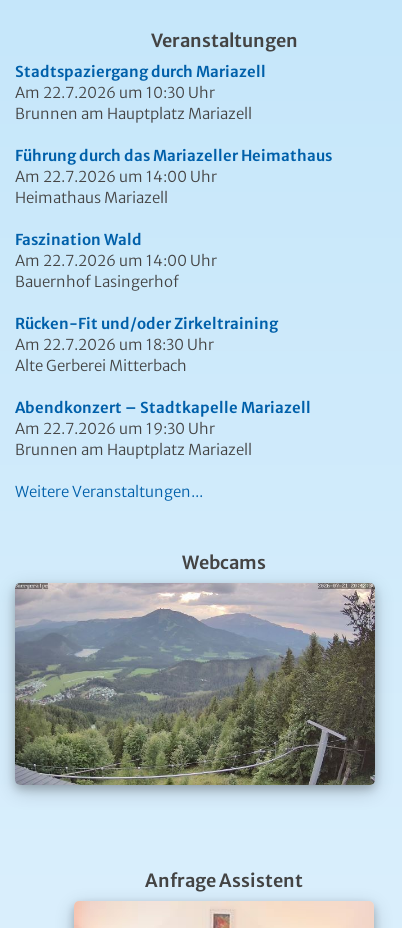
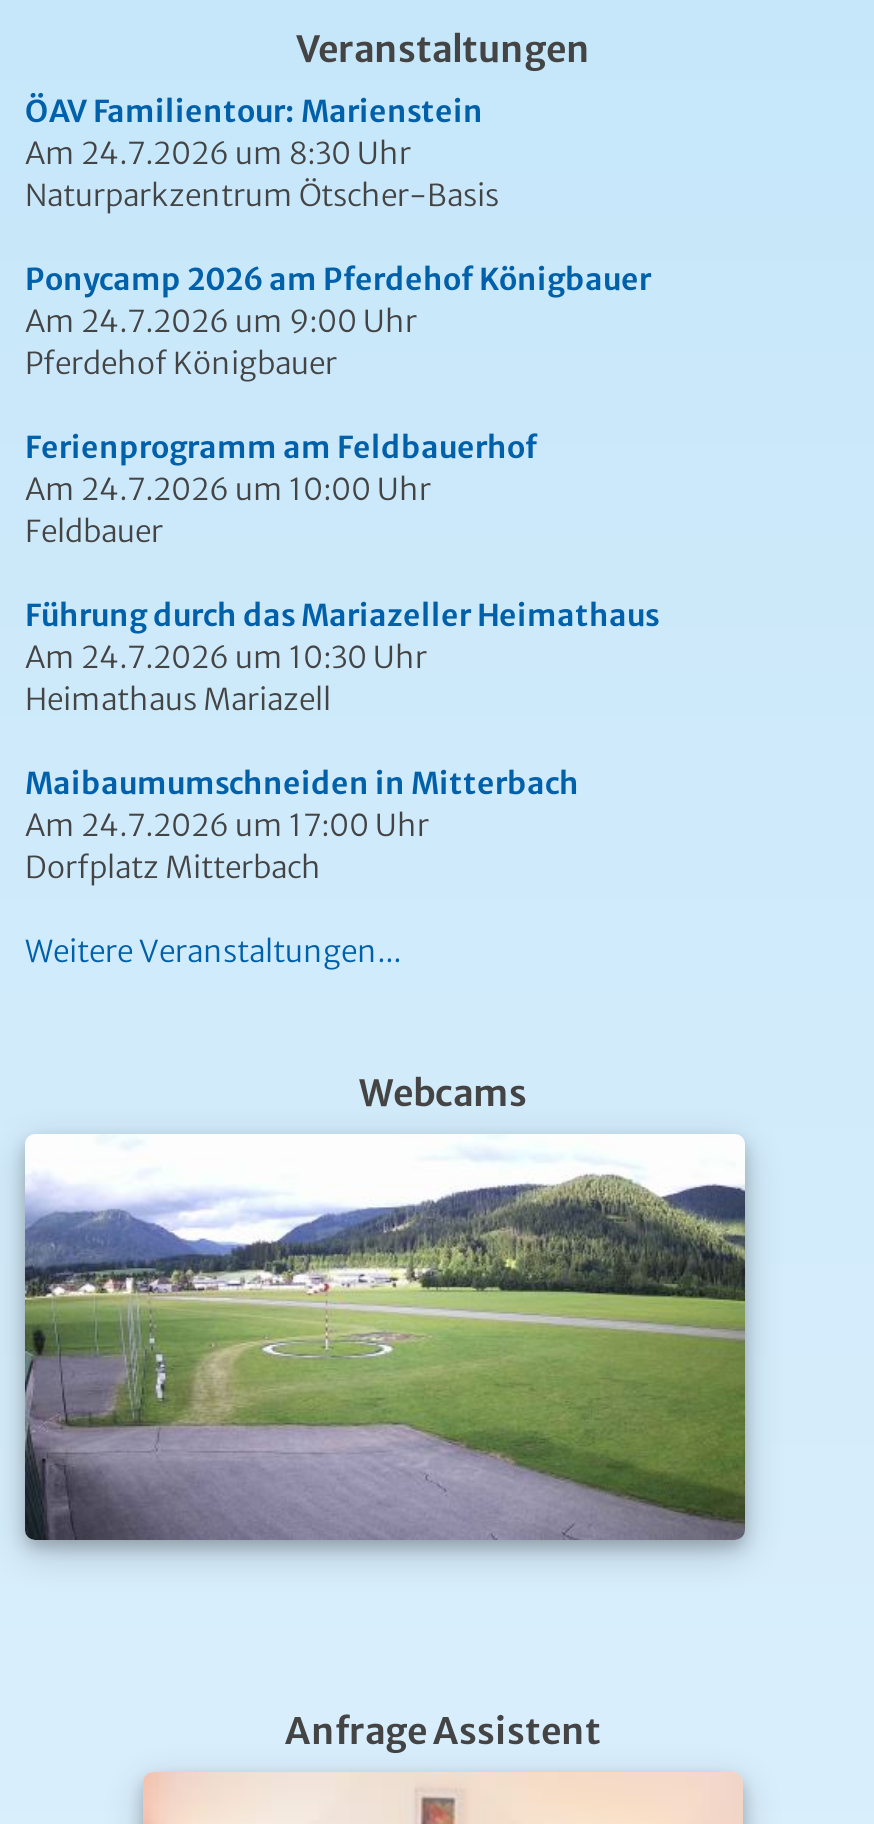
[15,62,266,123] Stadtspaziergang durch Mariazell | Am 22.7.2026 um 10:30 Uhr | Brunnen am Hauptplatz Mariazell -> [25,92,651,550] ÖAV Familientour: Marienstein | Am 24.7.2026 um 8:30 Uhr | Naturparkzentrum Ötscher-Basis | Ponycamp 2026 am Pferdehof Königbauer | Am 24.7.2026 um 9:00 Uhr | Pferdehof Königbauer | Ferienprogramm am Feldbauerhof | Am 24.7.2026 um 10:00 Uhr | Feldbauer
moved [15,146,332,165] -> [25,596,659,634]: Führung durch das Mariazeller Heimathaus
[15,167,217,186] Am 22.7.2026 um 14:00 Uhr -> [25,638,427,676] Am 24.7.2026 um 10:30 Uhr
moved [15,188,168,207] -> [25,680,331,718]: Heimathaus Mariazell
[15,230,311,459] Faszination Wald | Am 22.7.2026 um 14:00 Uhr | Bauernhof Lasingerhof | Rücken-Fit und/oder Zirkeltraining | Am 22.7.2026 um 18:30 Uhr | Alte Gerberei Mitterbach | Abendkonzert – Stadtkapelle Mariazell | Am 22.7.2026 um 19:30 Uhr | Brunnen am Hauptplatz Mariazell -> [25,764,579,886] Maibaumumschneiden in Mitterbach | Am 24.7.2026 um 17:00 Uhr | Dorfplatz Mitterbach
[14,582,376,786] [image] -> [25,1134,747,1542] [image]

